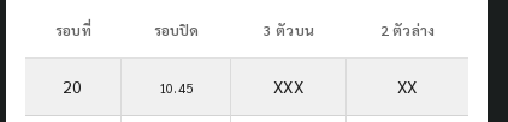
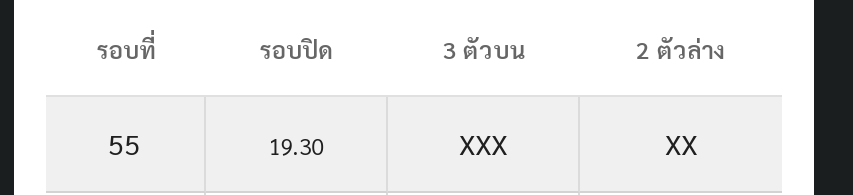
[63,75,83,97] 20 -> [109,125,141,161] 55
[159,79,192,97] 10.45 -> [268,131,324,161] 19.30

